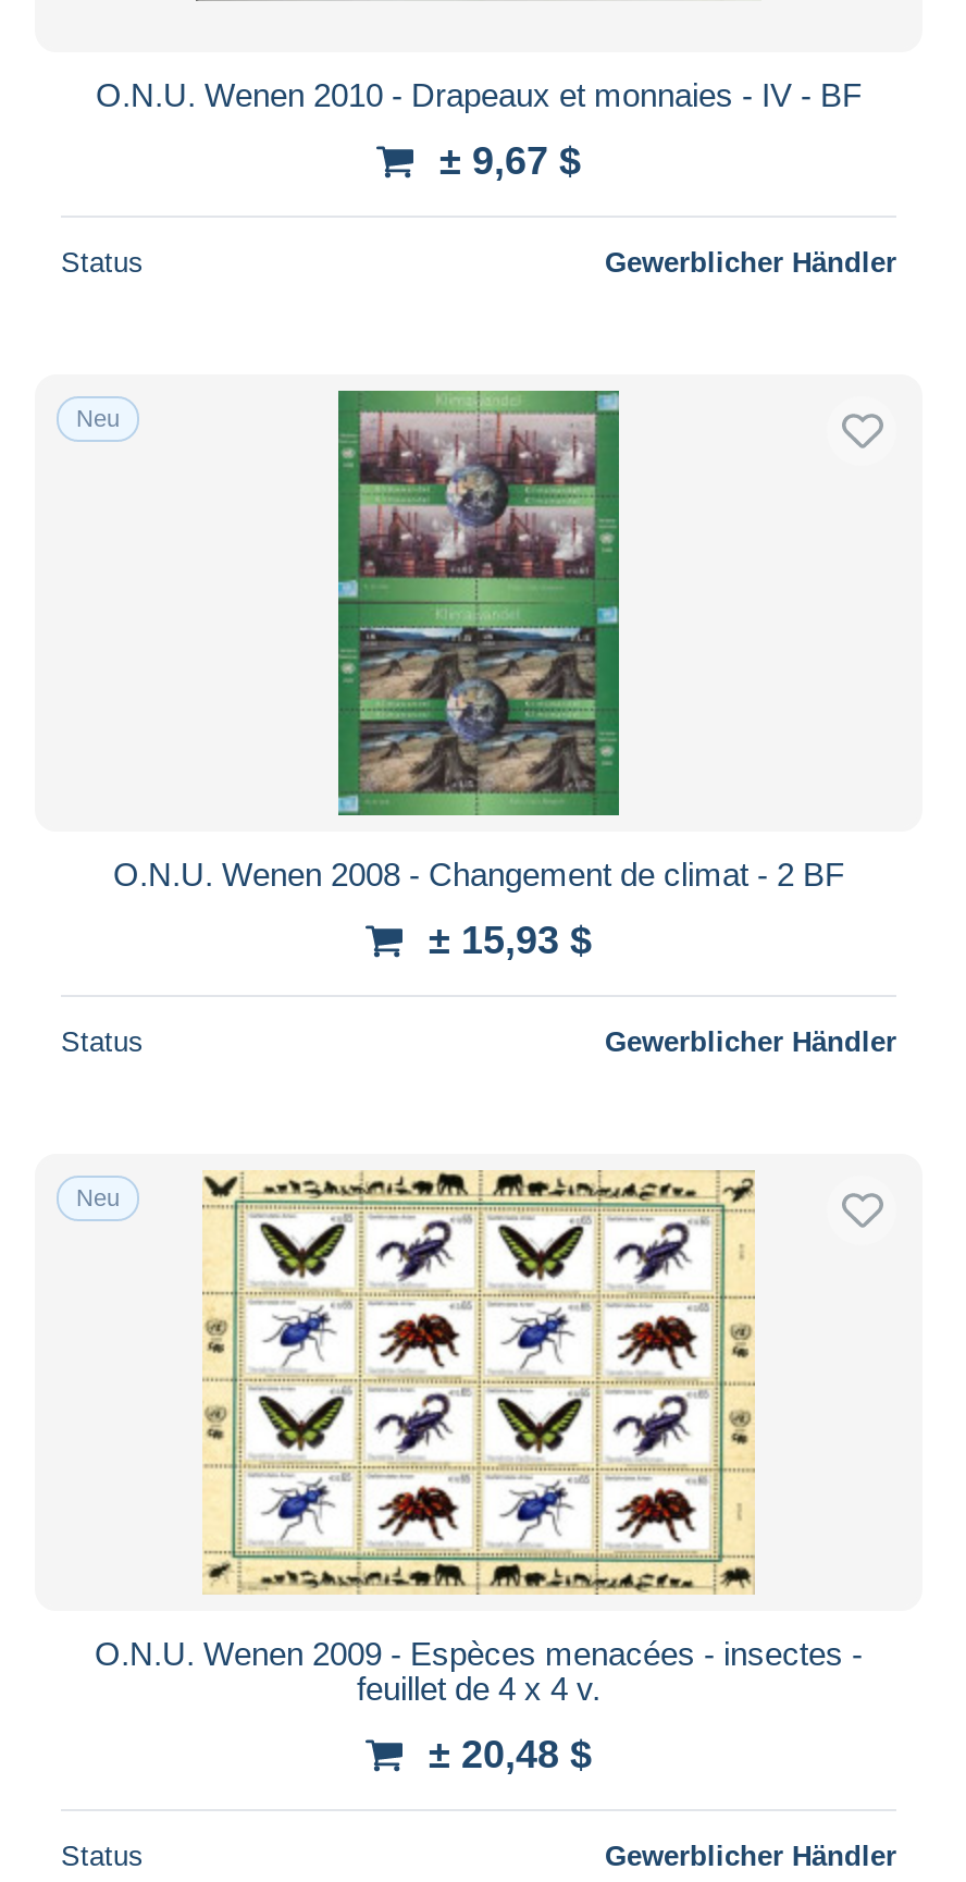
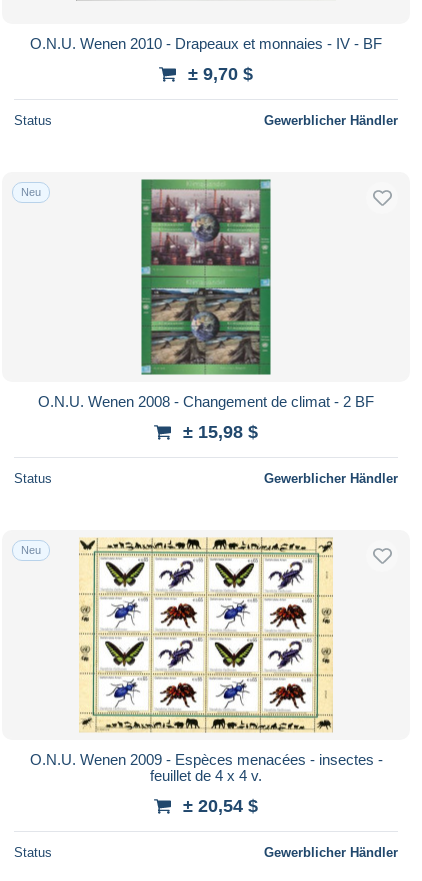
[439,139,581,183] ± 9,67 $ -> [188,64,253,84] ± 9,70 $
[429,918,592,962] ± 15,93 $ -> [183,422,258,442] ± 15,98 $
[429,1733,592,1776] ± 20,48 $ -> [183,796,258,816] ± 20,54 $

